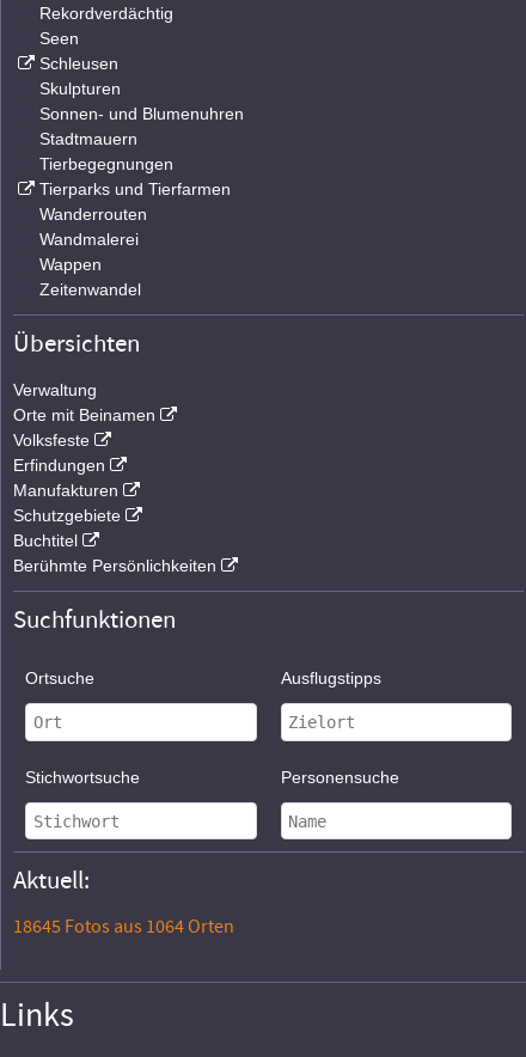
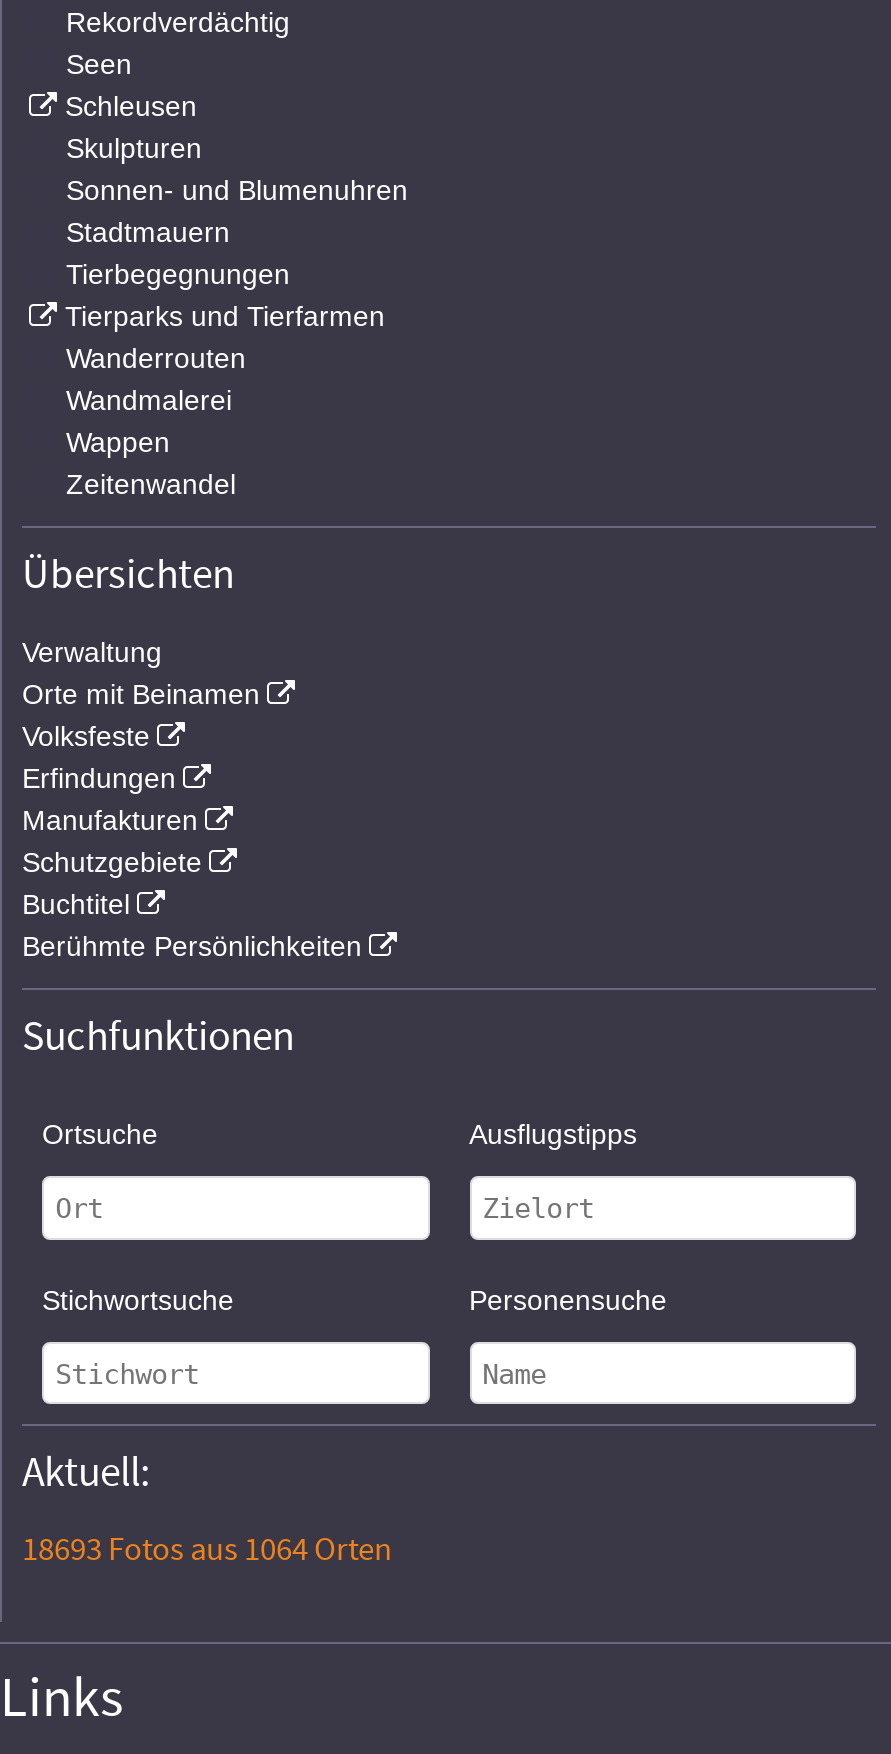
[13,914,234,940] 18645 Fotos aus 1064 Orten -> [22,1529,392,1573] 18693 Fotos aus 1064 Orten

